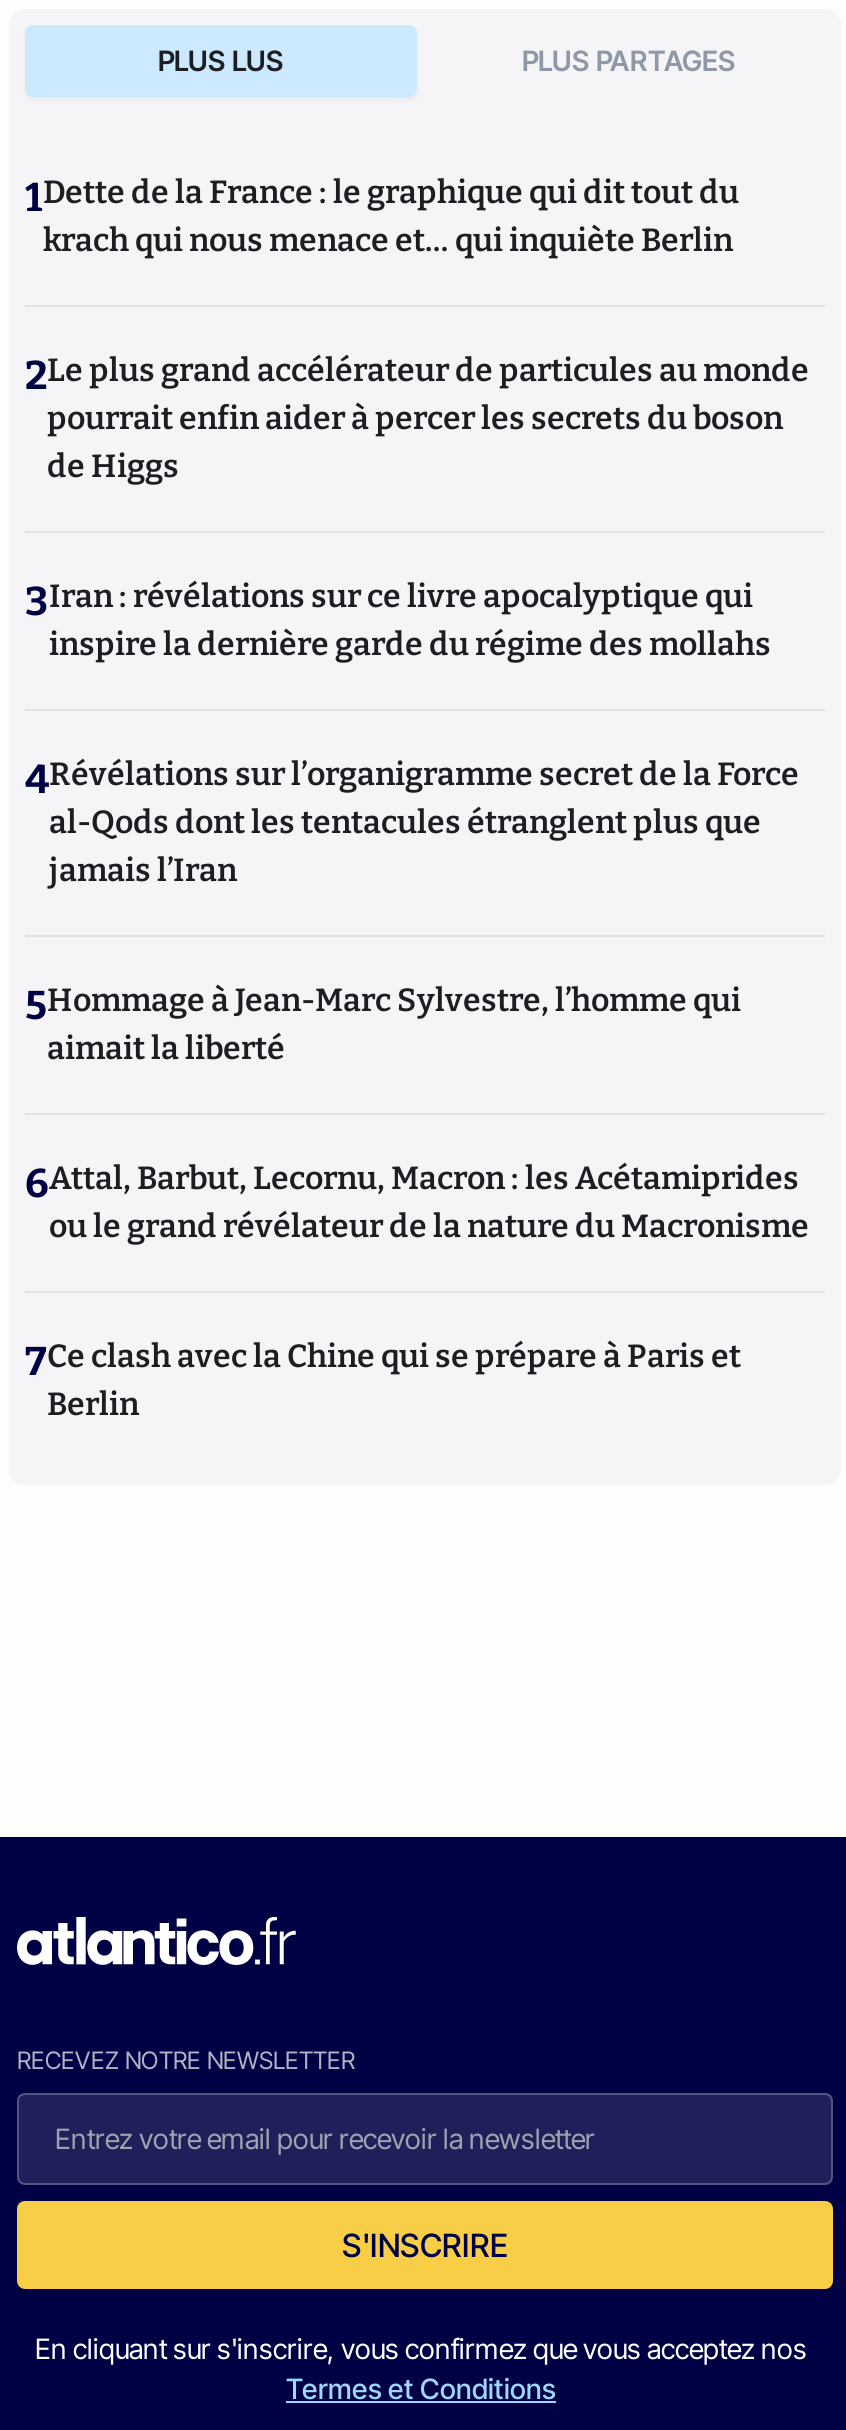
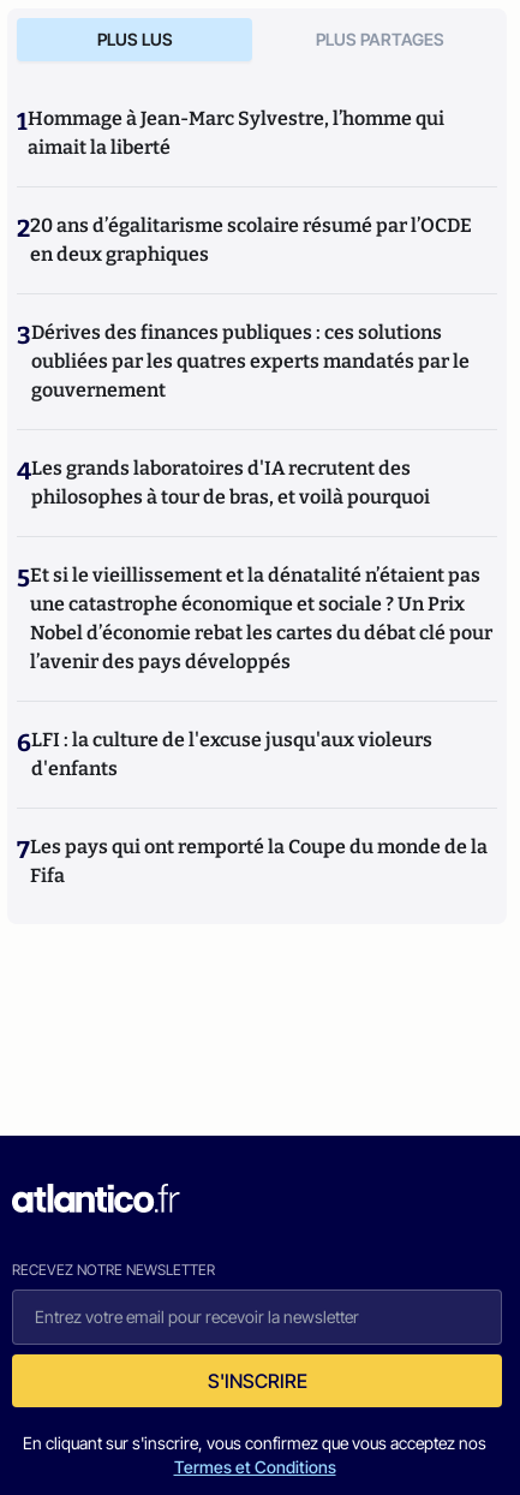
[25,173,809,1029] 1Dette de la France : le graphique qui dit tout du | krach qui nous menace et… qui inquiète Berlin | 2Le plus grand accélérateur de particules au monde | pourrait enfin aider à percer les secrets du boson | de Higgs | 3Iran : révélations sur ce livre apocalyptique qui | inspire la dernière garde du régime des mollahs | 4Révélations sur l’organigramme secret de la Force | al-Qods dont les tentacules étranglent plus que | jamais l’Iran | 5Hommage à Jean-Marc Sylvestre, l’homme qui -> [17,107,444,136] 1Hommage à Jean-Marc Sylvestre, l’homme qui
moved [47,1029,285,1067] -> [28,136,171,159]: aimait la liberté
[25,1159,809,1423] 6Attal, Barbut, Lecornu, Macron : les Acétamiprides | ou le grand révélateur de la nature du Macronisme | 7Ce clash avec la Chine qui se prépare à Paris et | Berlin -> [17,214,492,887] 220 ans d’égalitarisme scolaire résumé par l’OCDE | en deux graphiques | 3Dérives des finances publiques : ces solutions | oubliées par les quatres experts mandatés par le | gouvernement | 4Les grands laboratoires d'IA recrutent des | philosophes à tour de bras, et voilà pourquoi | 5Et si le vieillissement et la dénatalité n’étaient pas | une catastrophe économique et sociale ? Un Prix | Nobel d’économie rebat les cartes du débat clé pour | l’avenir des pays développés | 6LFI : la culture de l'excuse jusqu'aux violeurs | d'enfants | 7Les pays qui ont remporté la Coupe du monde de la | Fifa

